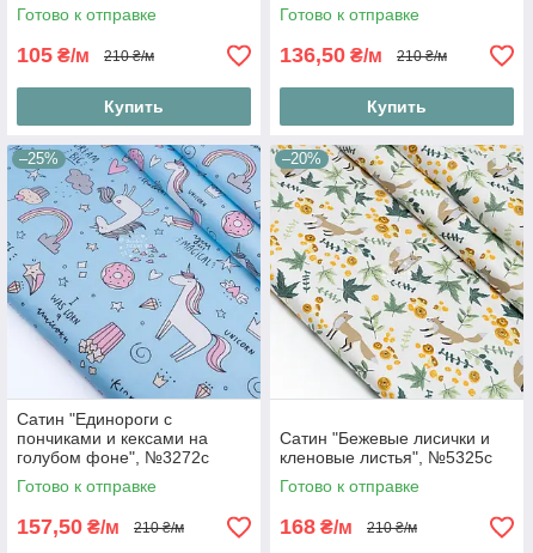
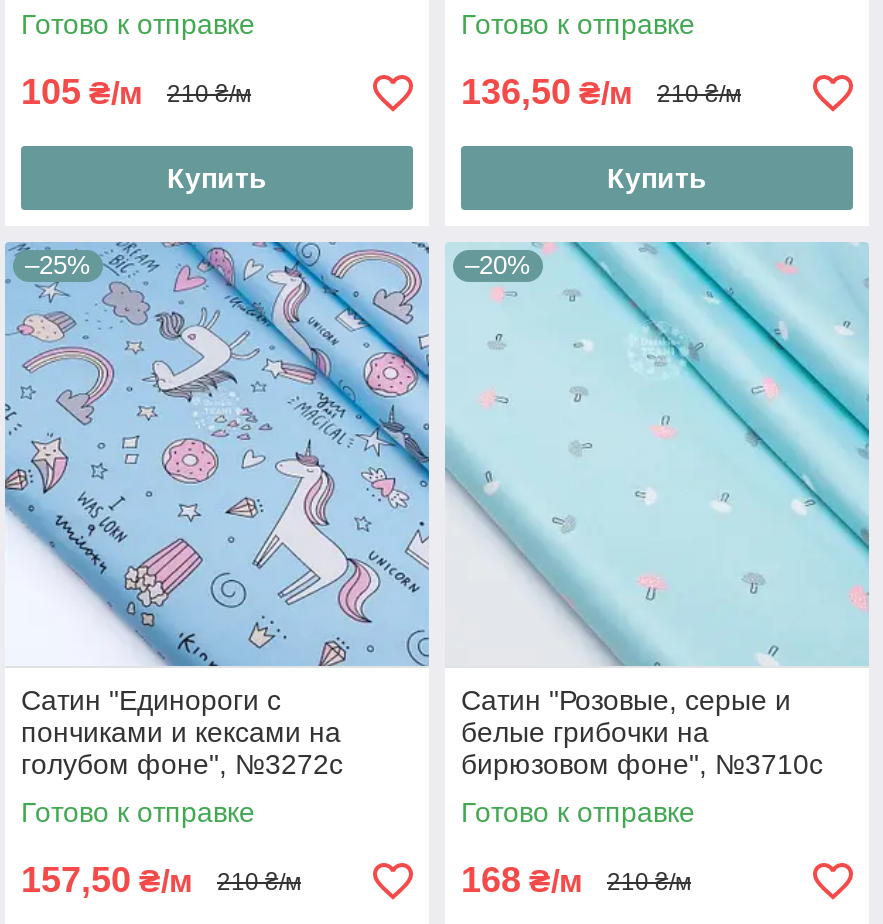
[269,144,525,467] [image] | Сатин "Бежевые лисички и | кленовые листья", №5325с -> [443,240,871,781] [image] | Сатин "Розовые, серые и | белые грибочки на | бирюзовом фоне", №3710с

